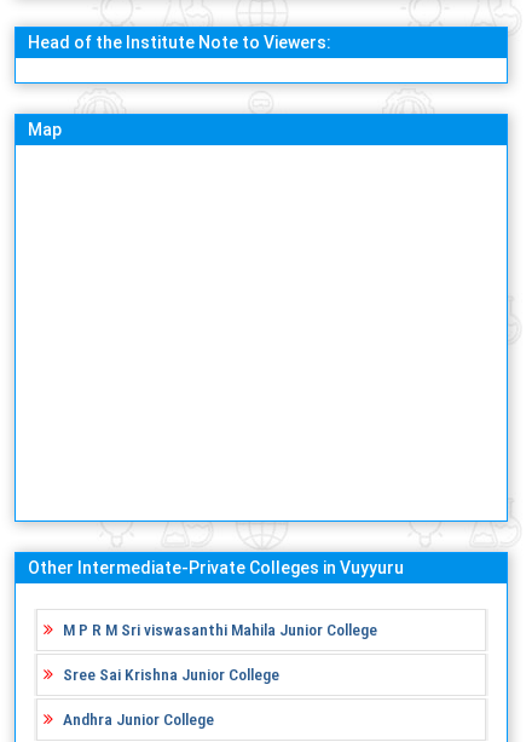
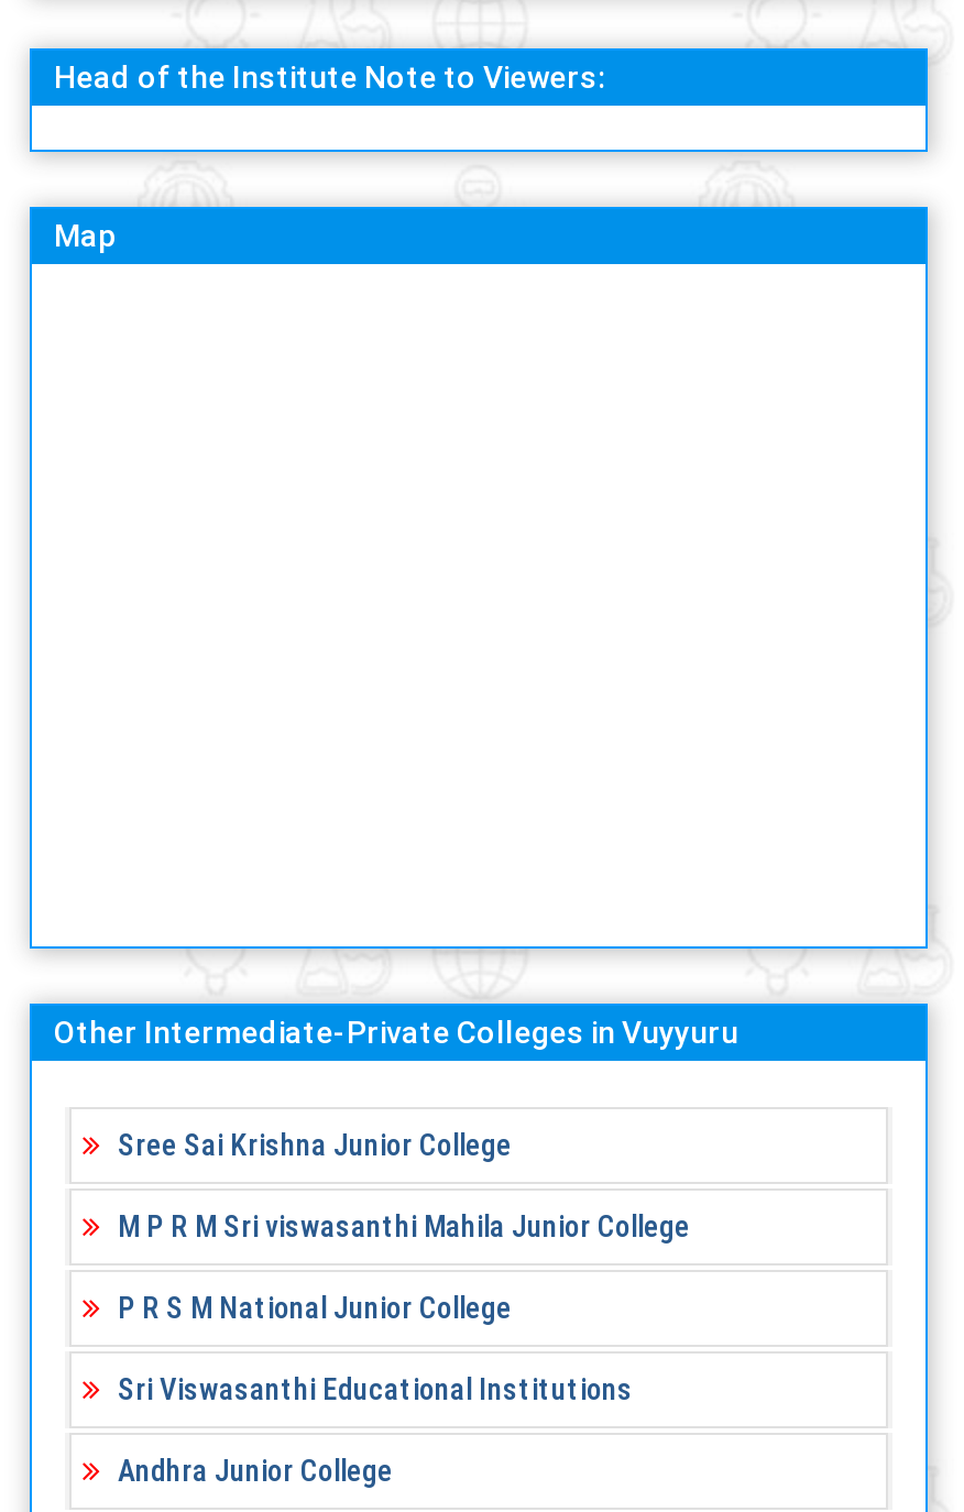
none -> [118,1290,633,1406] P R S M National Junior College | Sri Viswasanthi Educational Institutions
moved [63,665,279,684] -> [118,1127,512,1162]: Sree Sai Krishna Junior College

